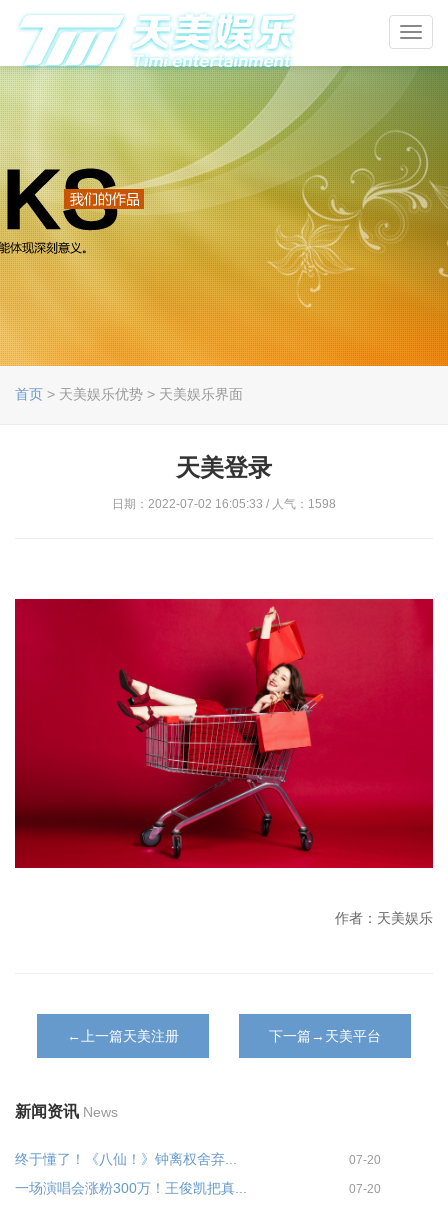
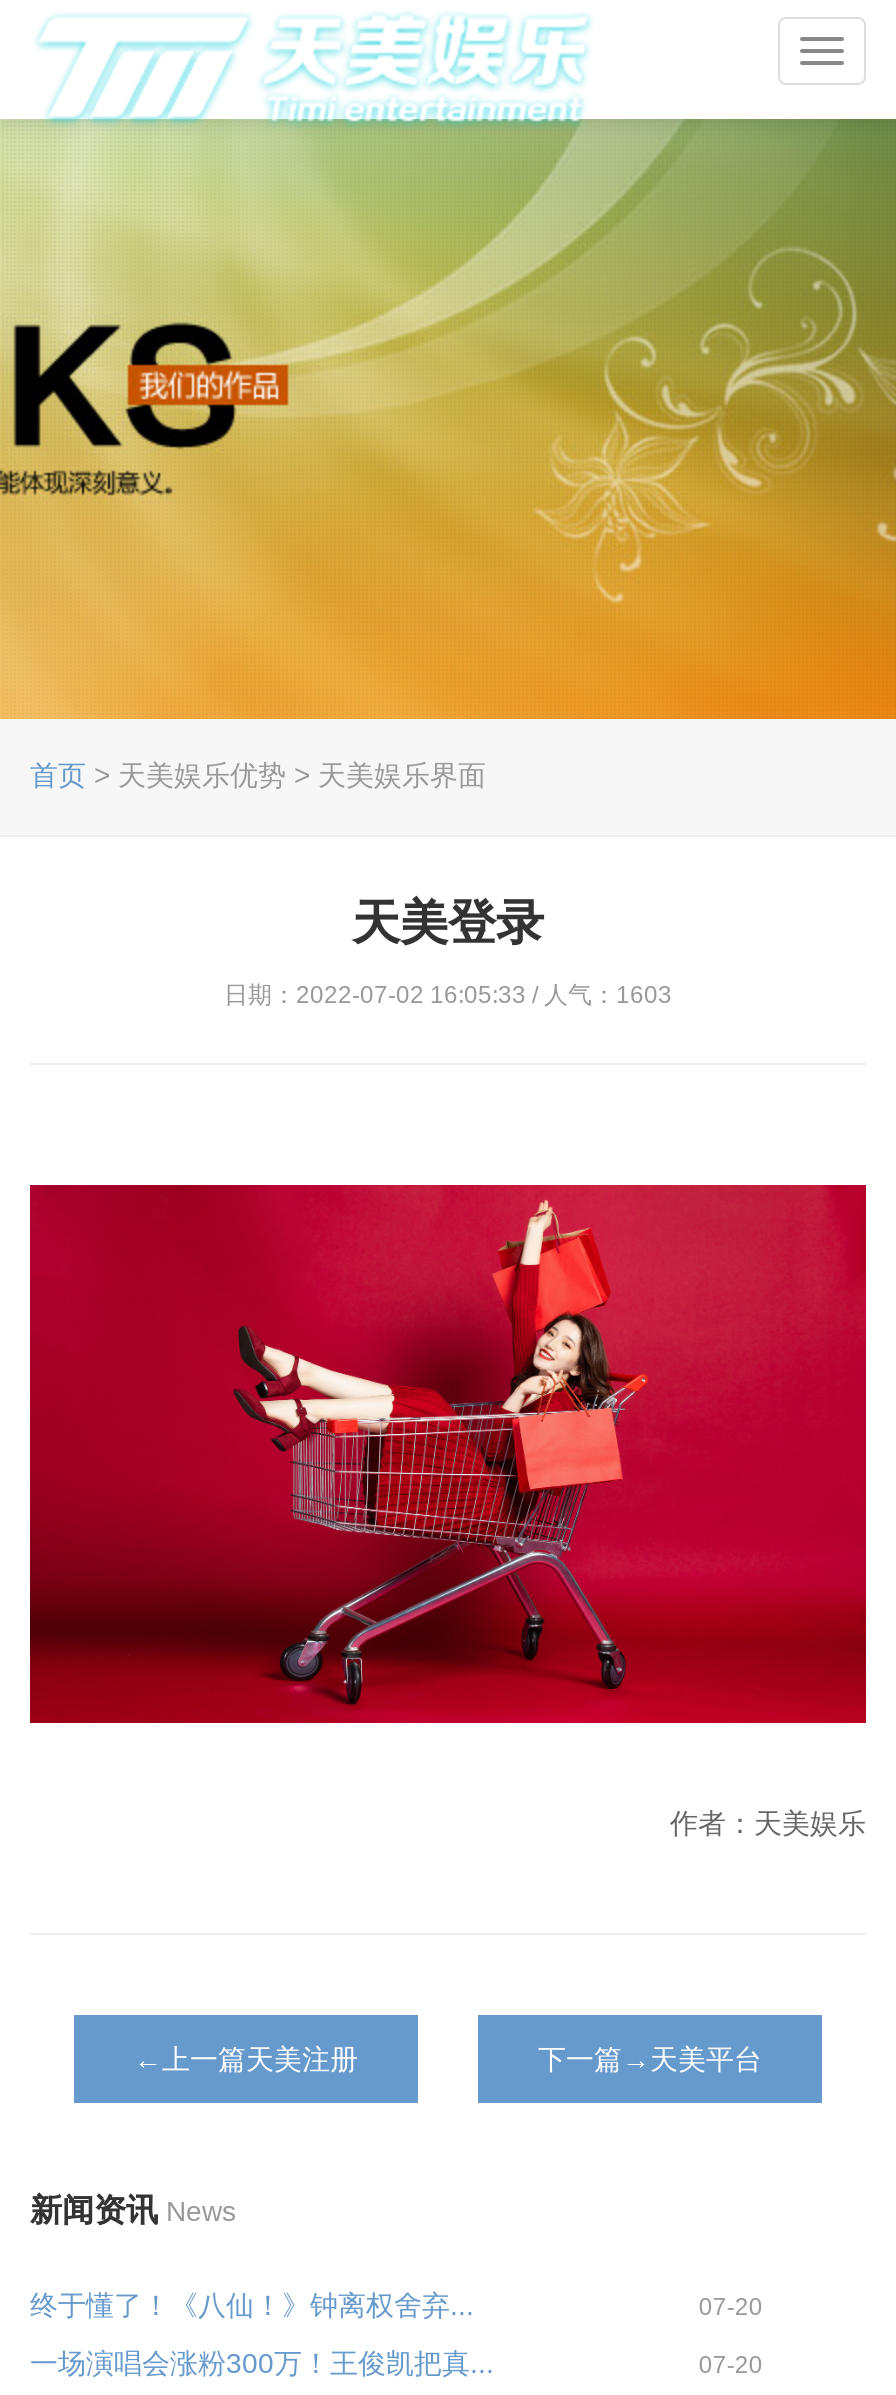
[112,497,336,511] 日期：2022-07-02 16:05:33 / 人气：1598 -> [224,981,672,1009] 日期：2022-07-02 16:05:33 / 人气：1603

